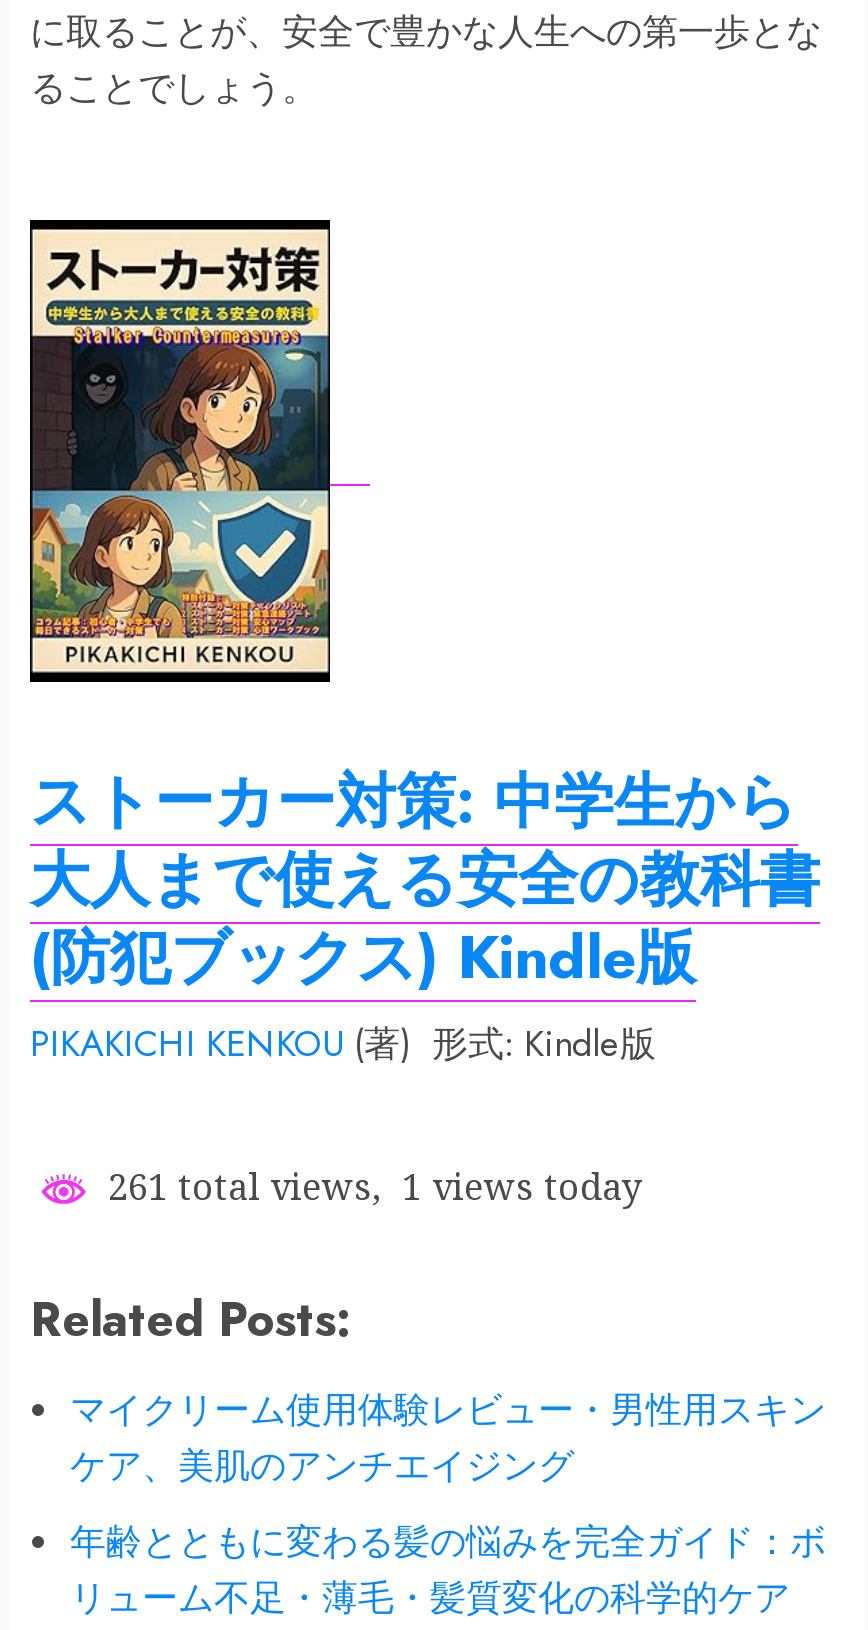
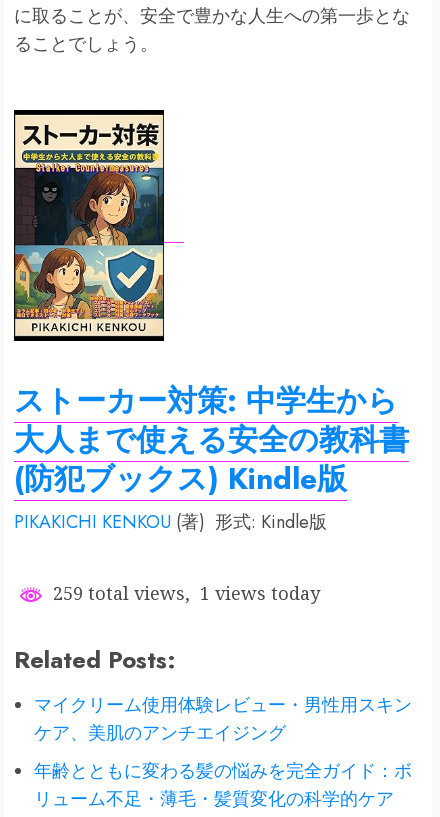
[88,1161,642,1209] 261 total views, 1 views today -> [43,581,320,605] 259 total views, 1 views today

